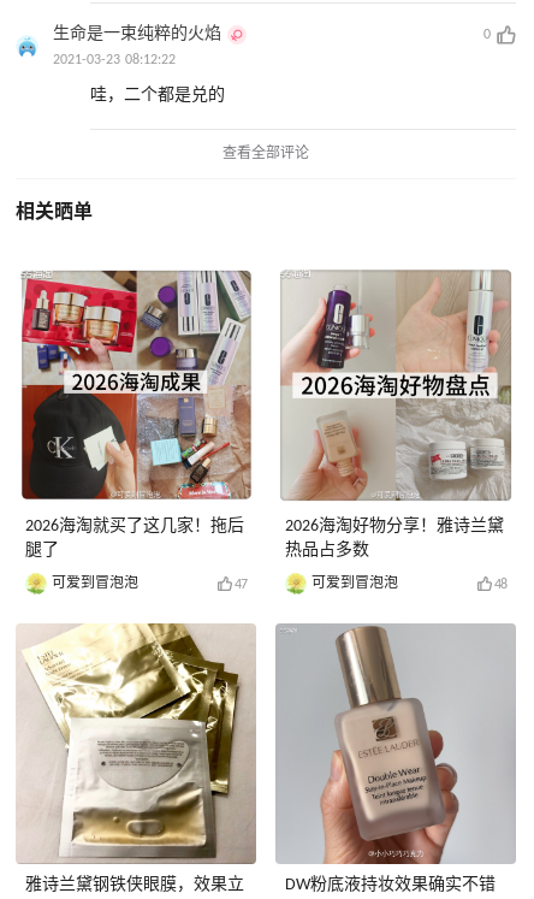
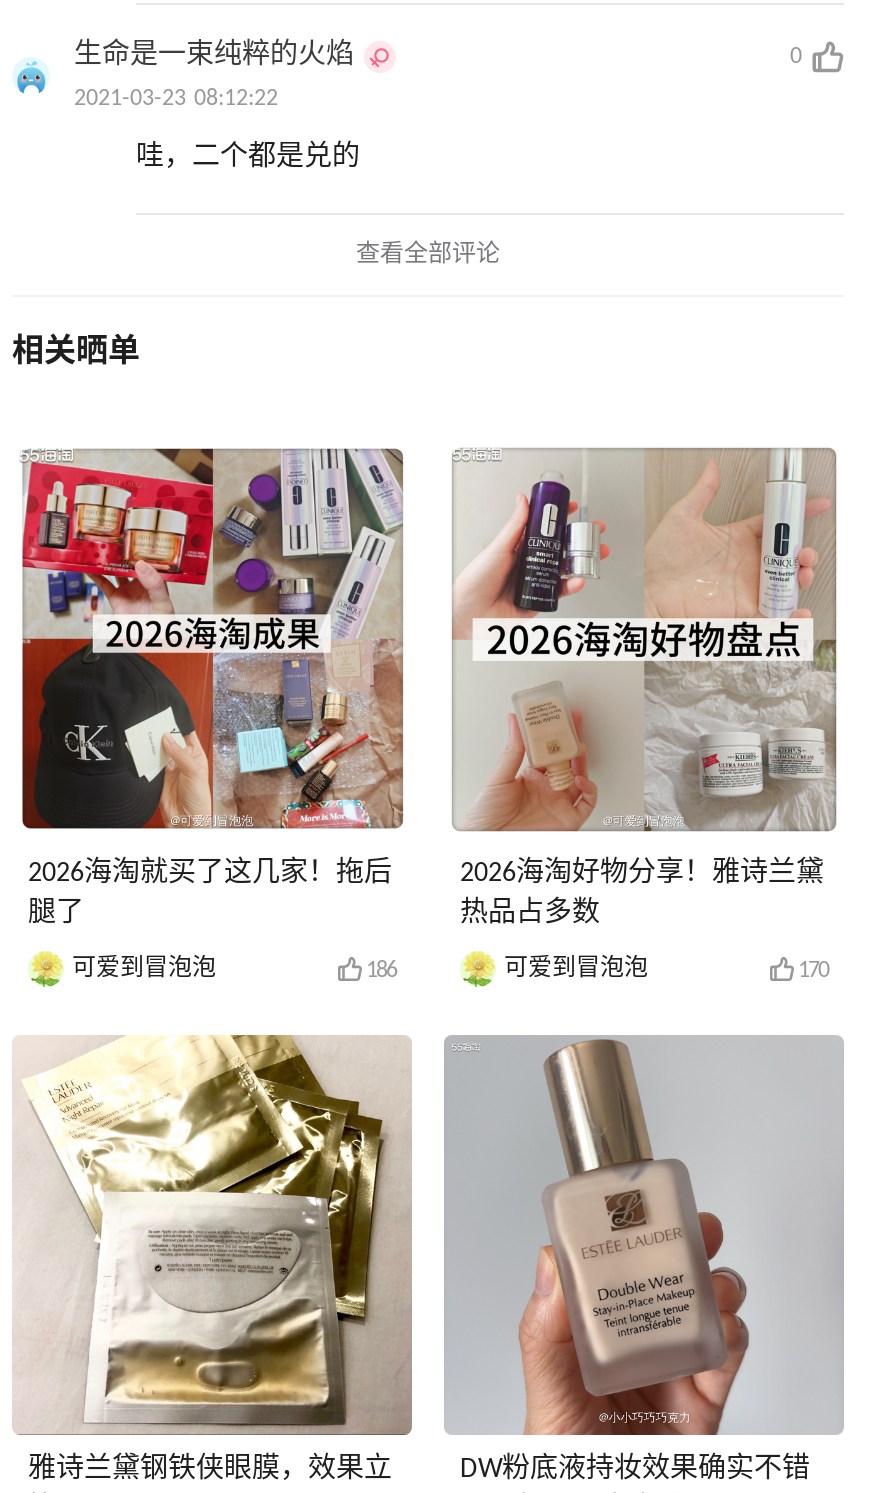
[235,578,247,592] 47 -> [366,959,396,983] 186
[494,578,506,592] 48 -> [798,959,828,983] 170

